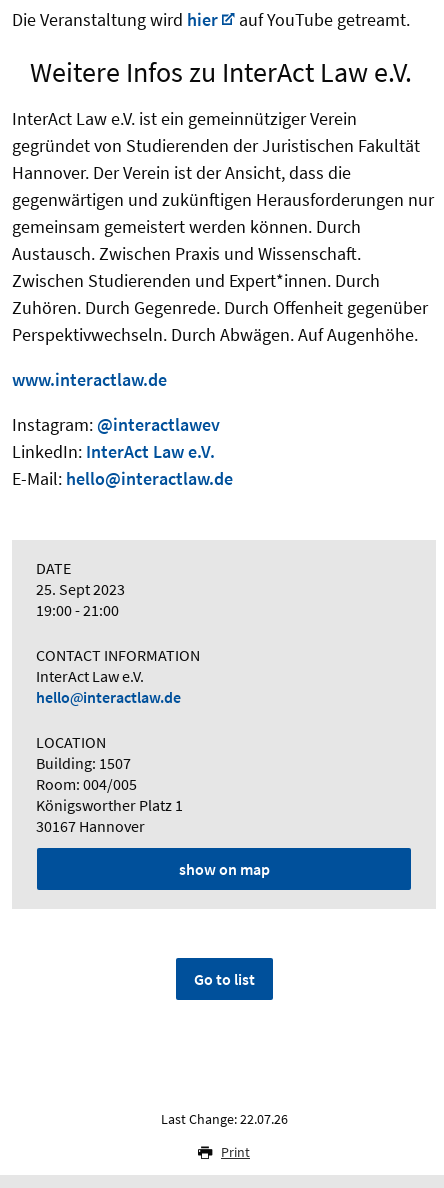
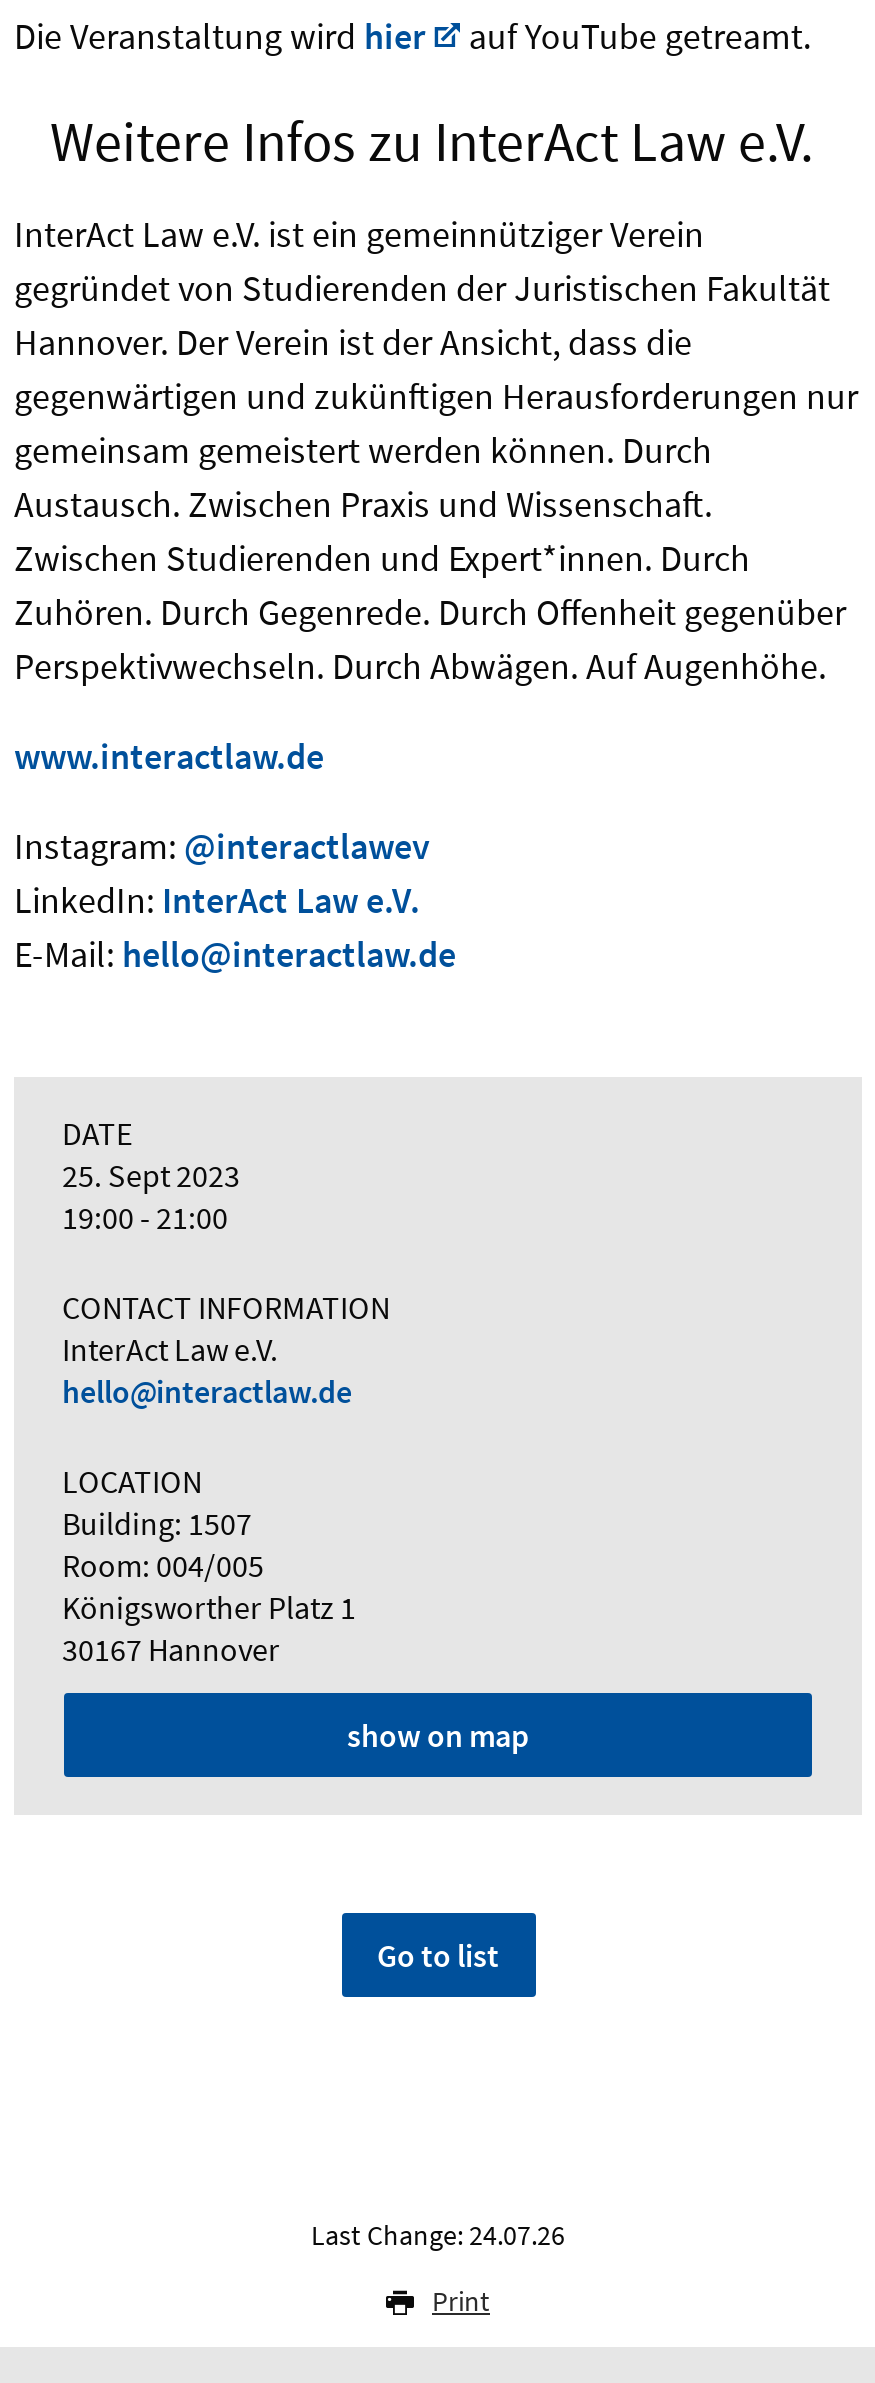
[160,1110,287,1128] Last Change: 22.07.26 -> [311,2218,565,2254] Last Change: 24.07.26

